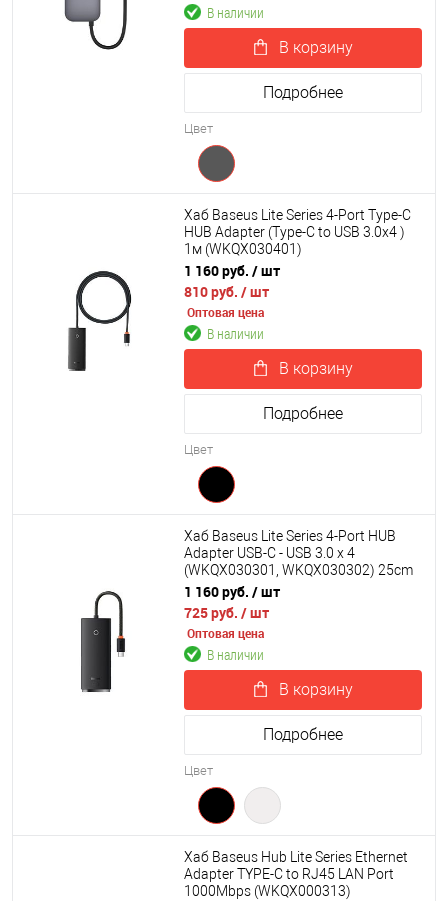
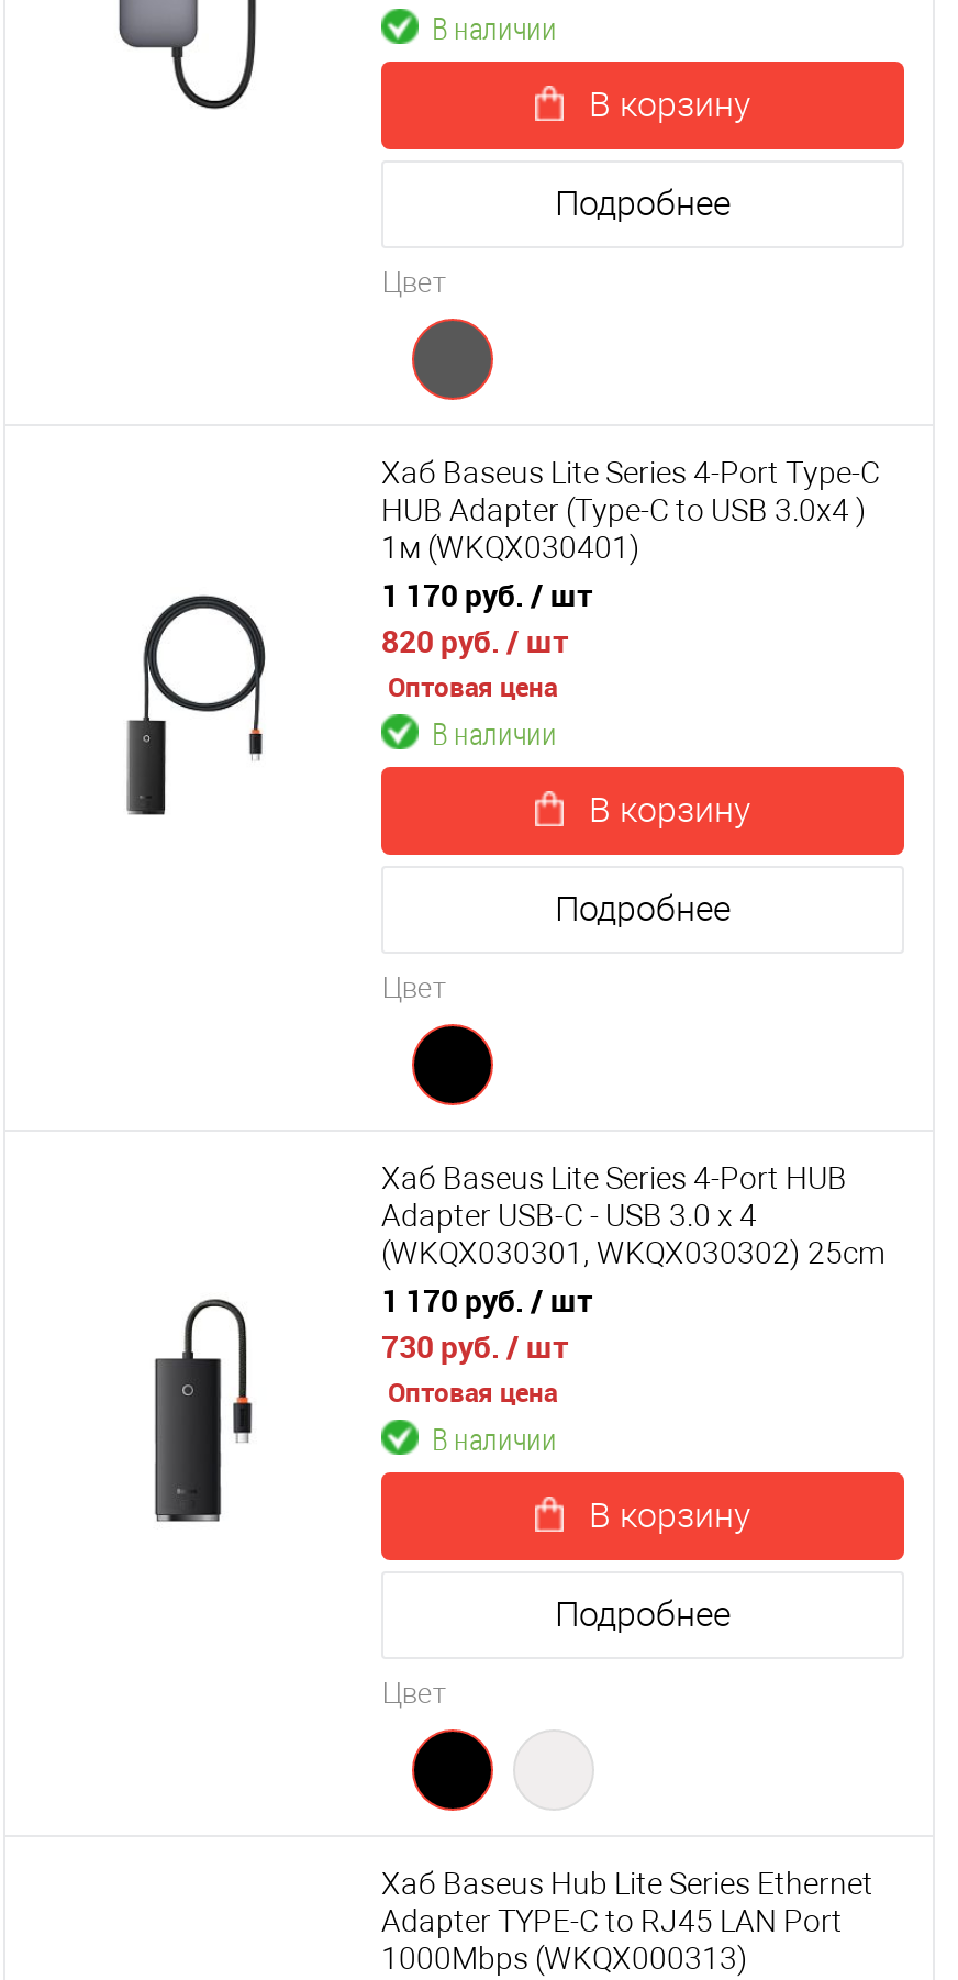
[184,261,280,280] 1 160 руб. / шт -> [381,574,592,615] 1 170 руб. / шт
[184,282,269,301] 810 руб. / шт -> [381,620,568,661] 820 руб. / шт
[184,582,280,601] 1 160 руб. / шт -> [381,1279,592,1321] 1 170 руб. / шт
[184,603,269,622] 725 руб. / шт -> [381,1325,568,1367] 730 руб. / шт

